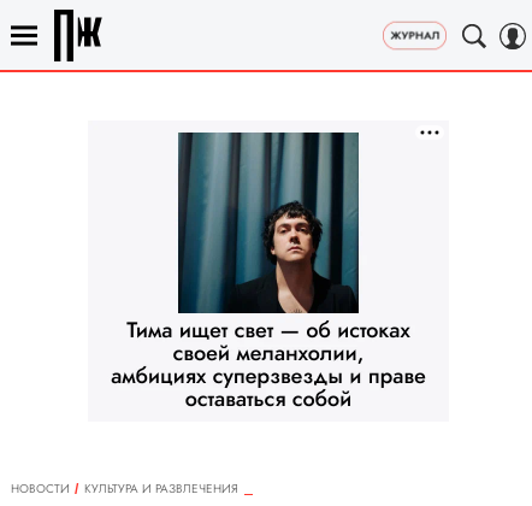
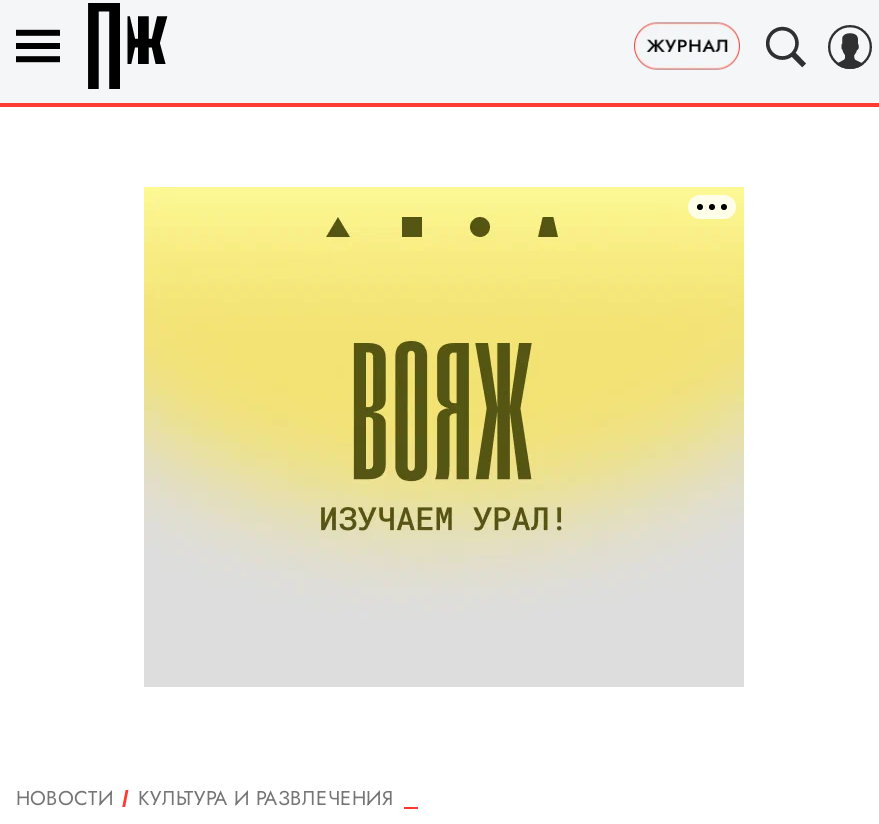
[88,122,449,407] [image] -> [142,185,746,683] [image]

